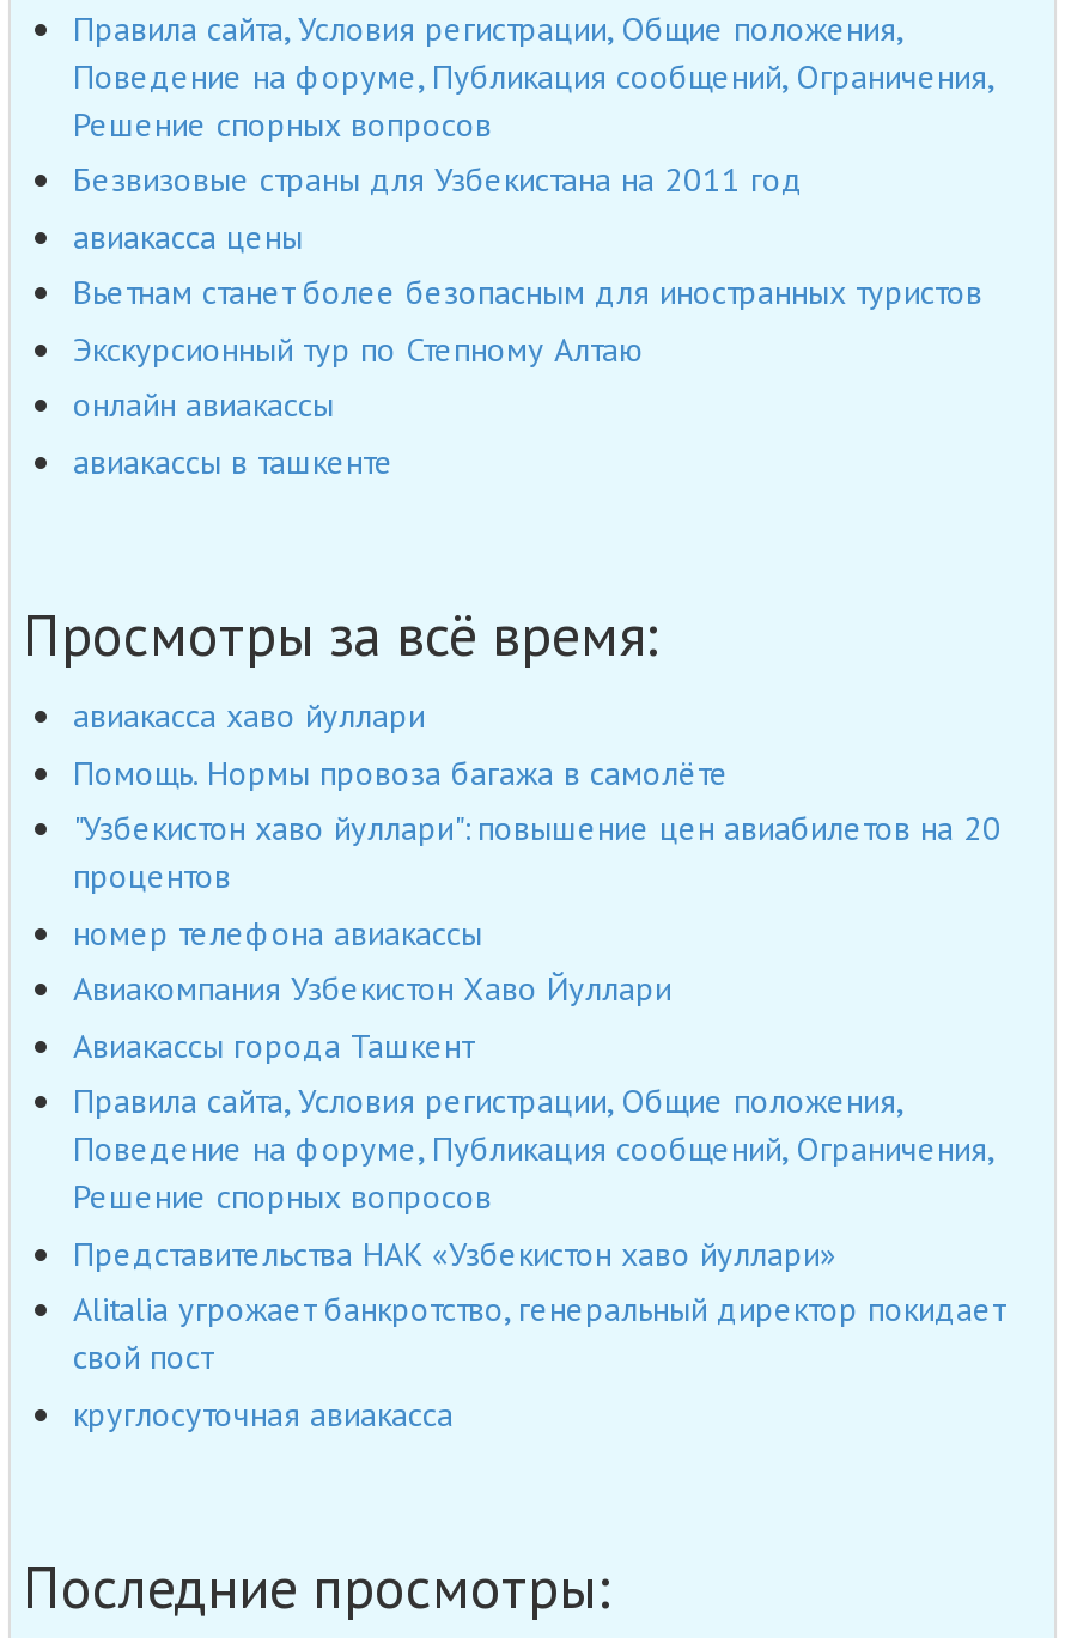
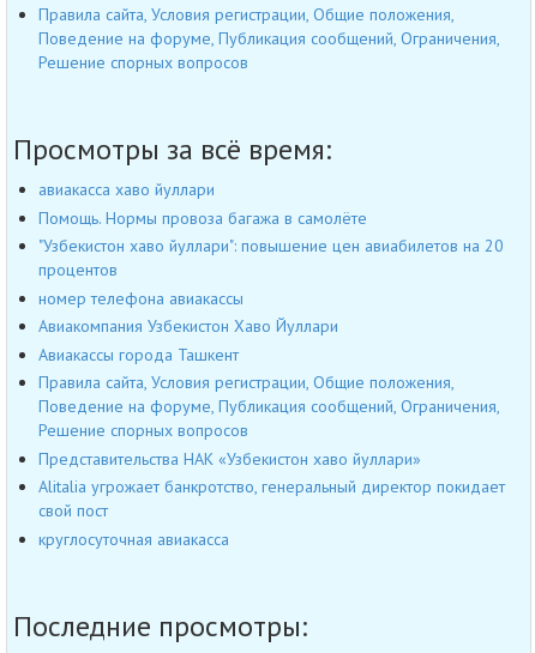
[73,159,982,483] Безвизовые страны для Узбекистана на 2011 год | авиакасса цены | Вьетнам станет более безопасным для иностранных туристов | Экскурсионный тур по Степному Алтаю | онлайн авиакассы | авиакассы в ташкенте -> none

